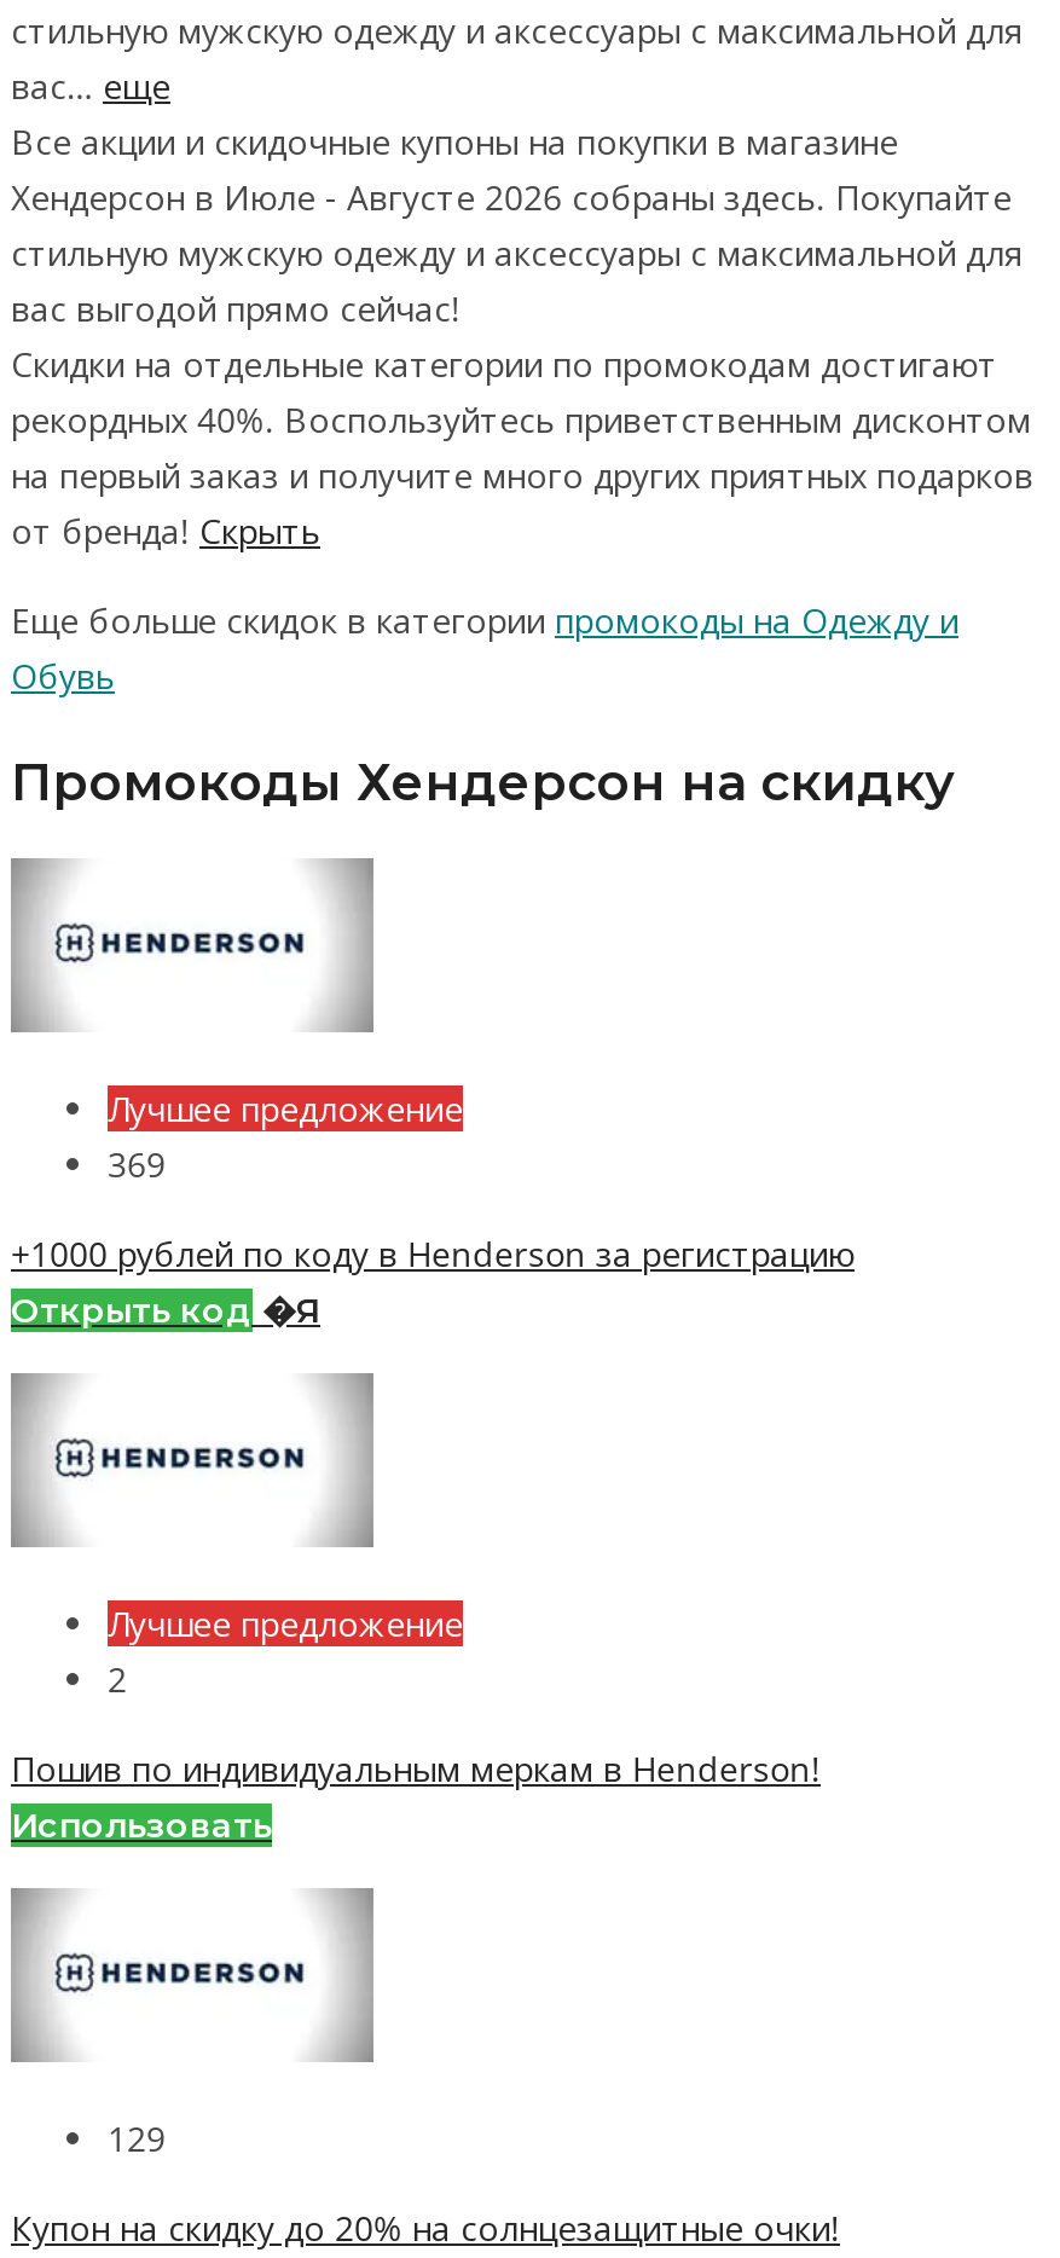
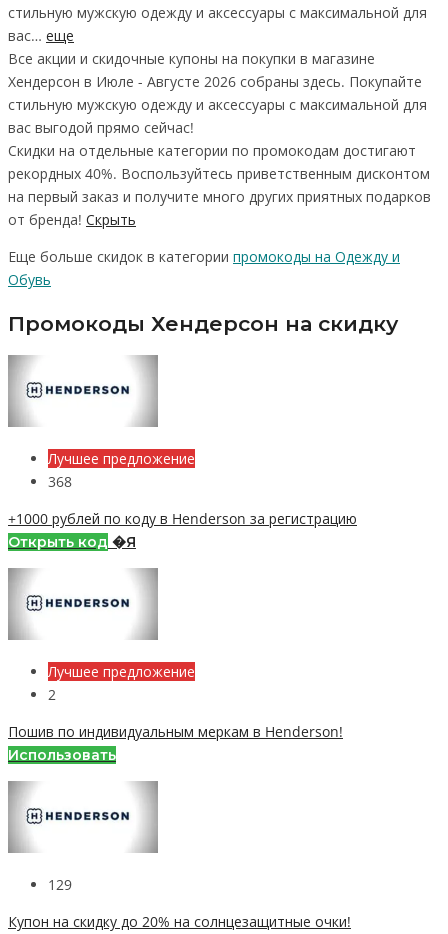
[108,1141,166,1187] 369 -> [48,472,72,491] 368

